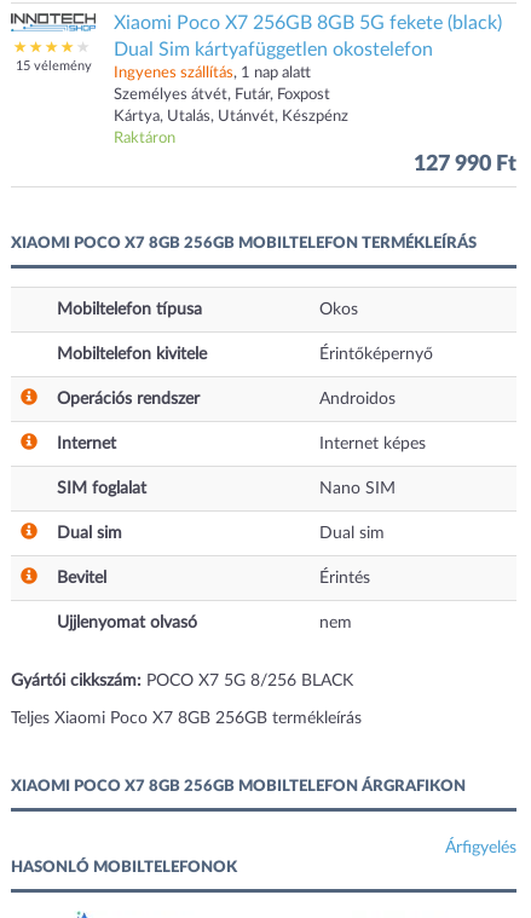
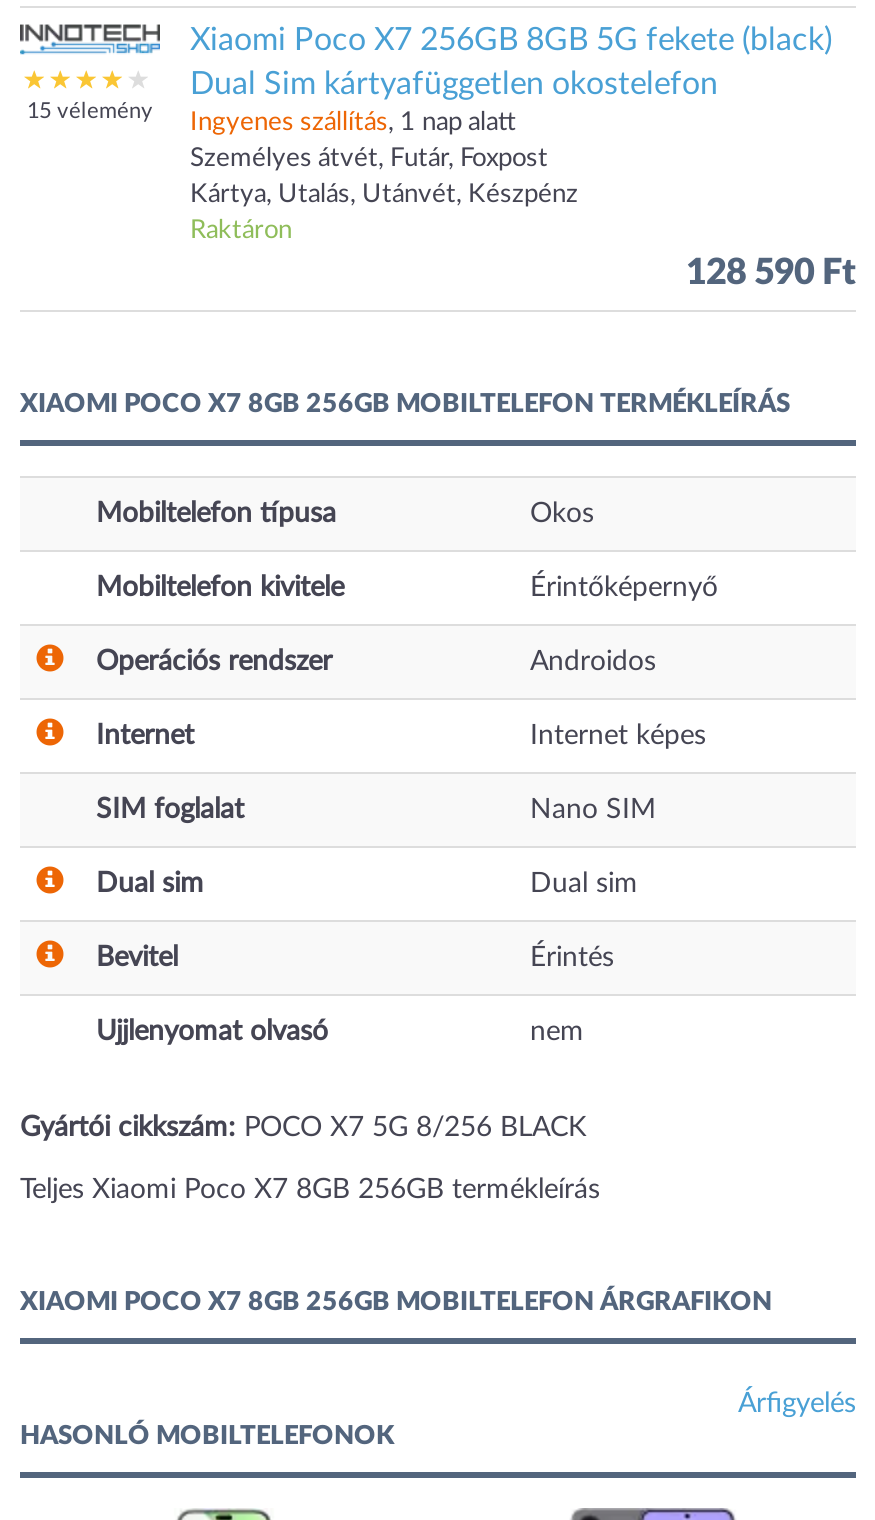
[414,154,516,176] 127 990 Ft -> [686,257,856,293] 128 590 Ft

